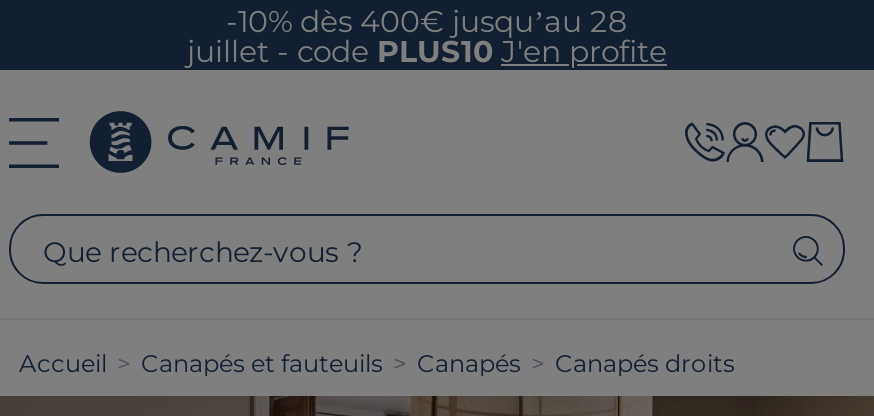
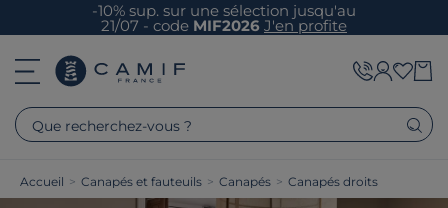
[187,1,667,69] -10% dès 400€ jusqu’au 28 | juillet - codePLUS10 J'en profite -> [92,0,356,34] -10% sup. sur une sélection jusqu'au | 21/07 - codeMIF2026 J'en profite

